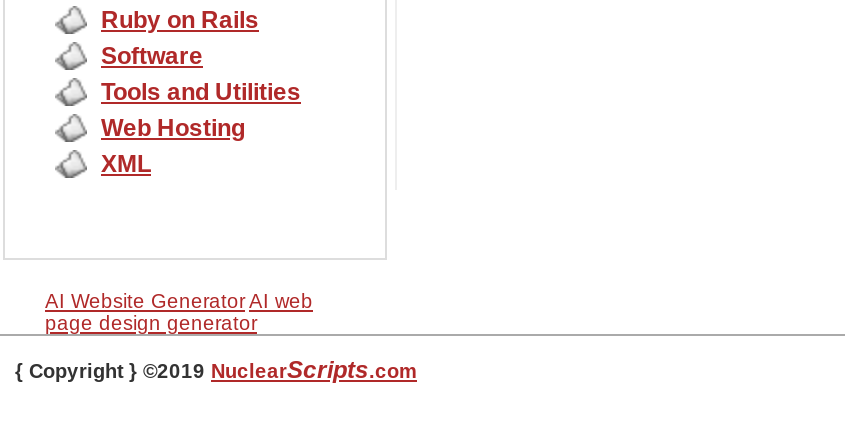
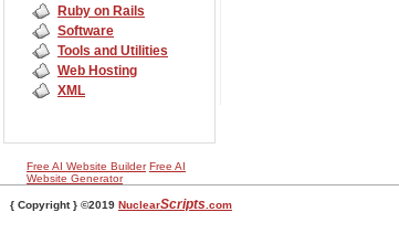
[45,290,313,334] AI Website Generator AI web | page design generator -> [27,160,186,184] Free AI Website Builder Free AI | Website Generator

